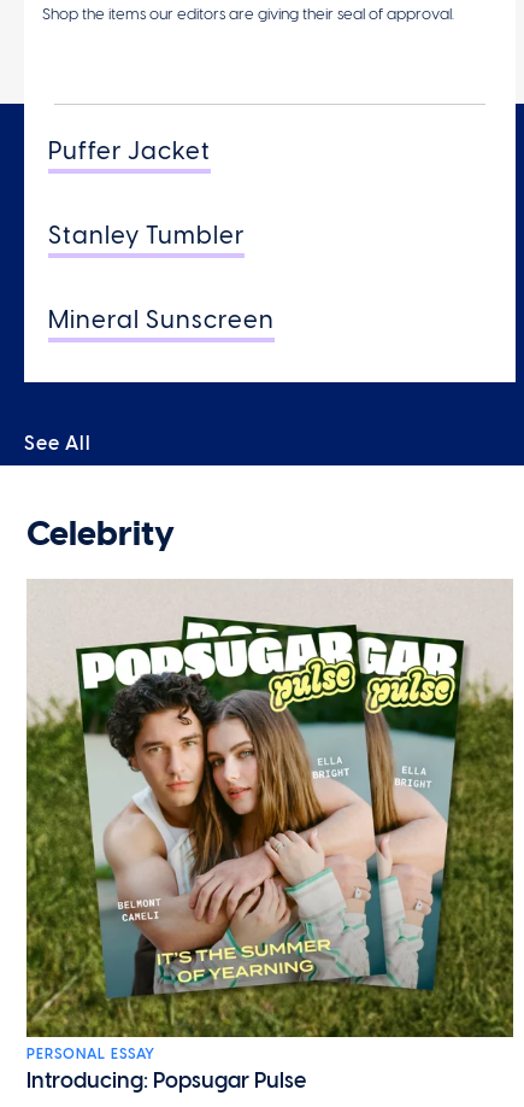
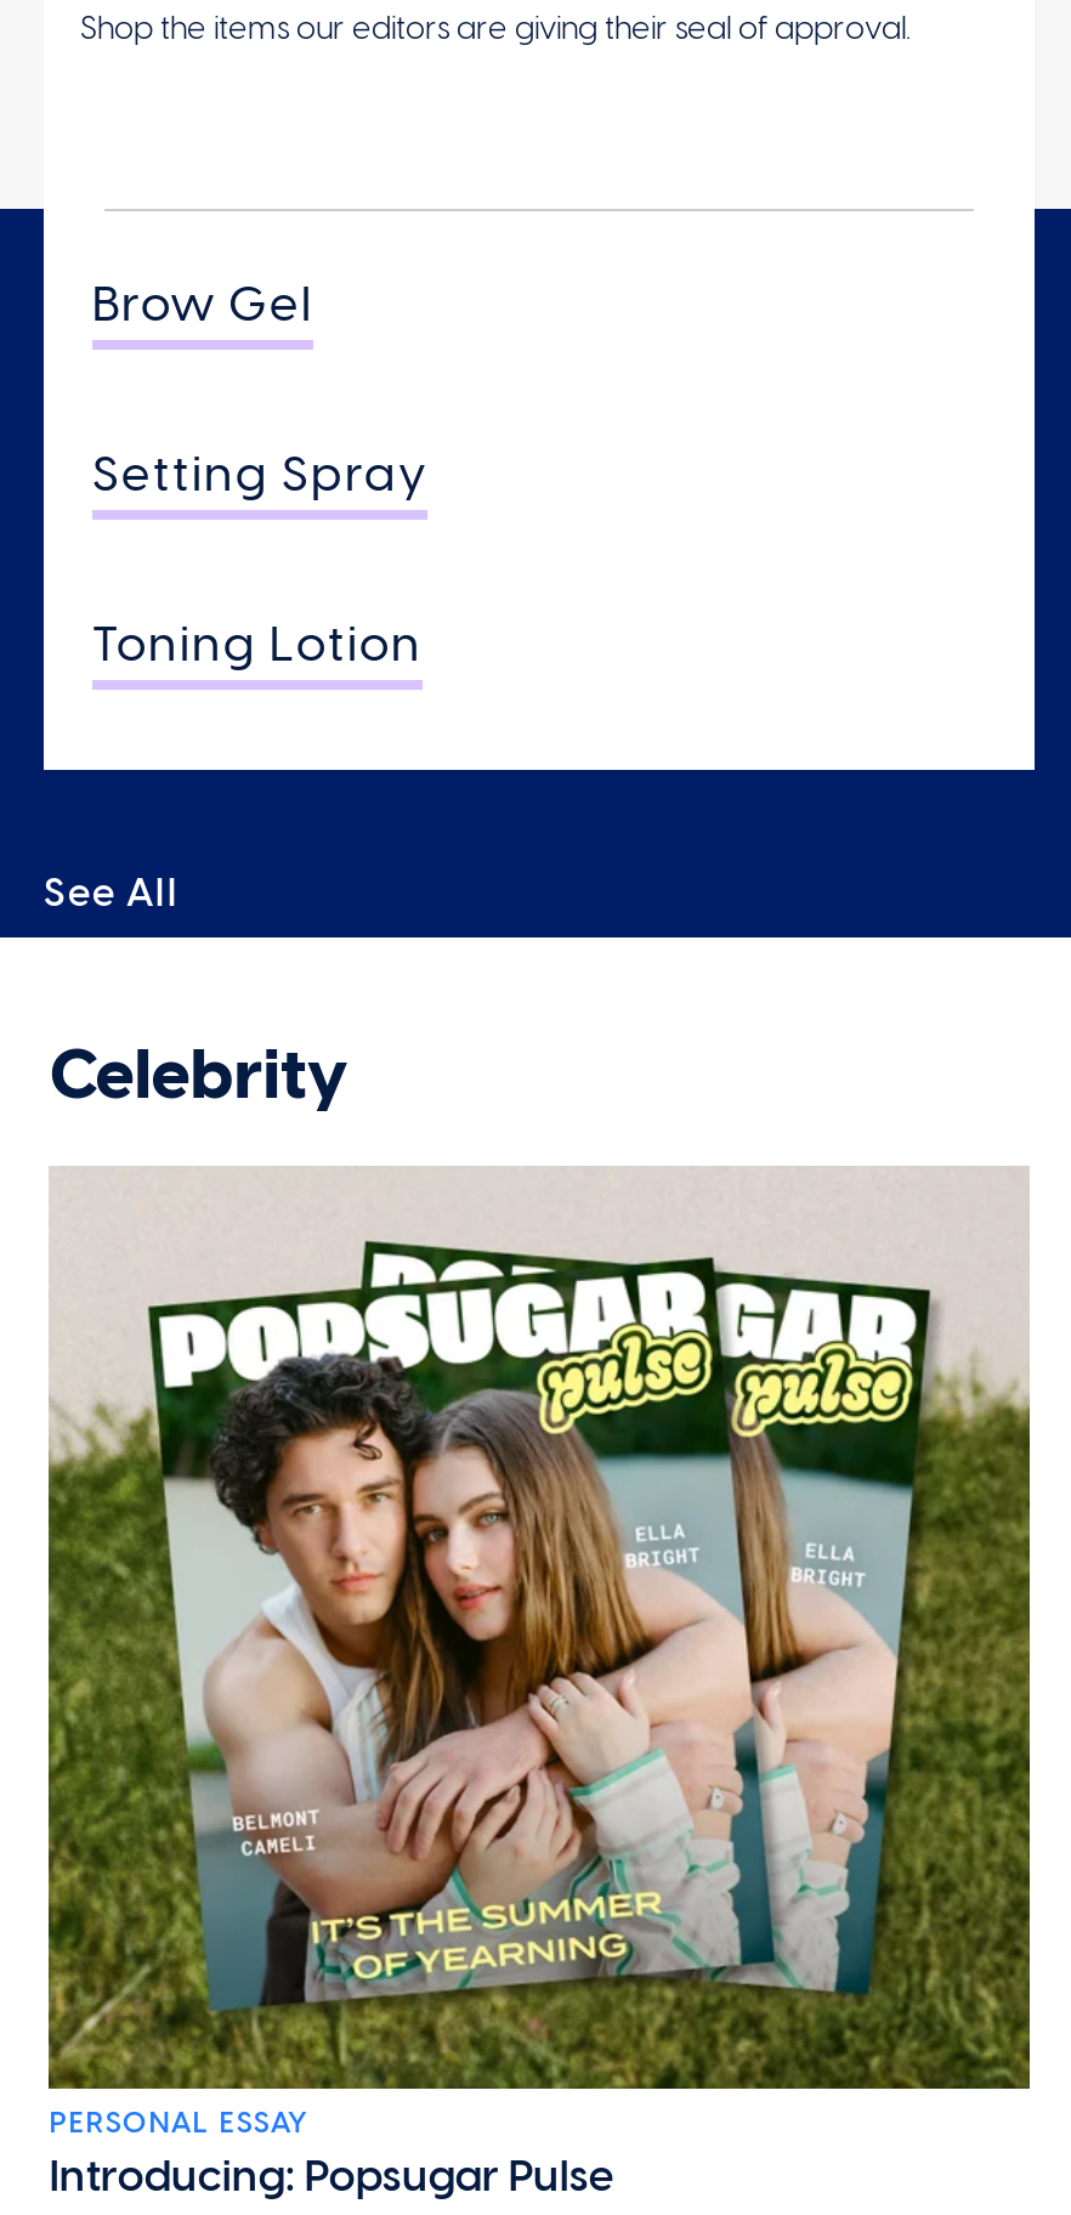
[48,136,211,165] Puffer Jacket -> [92,274,313,332] Brow Gel
[48,221,245,249] Stanley Tumbler -> [92,444,427,503] Setting Spray
[48,305,275,334] Mineral Sunscreen -> [92,614,423,673] Toning Lotion

